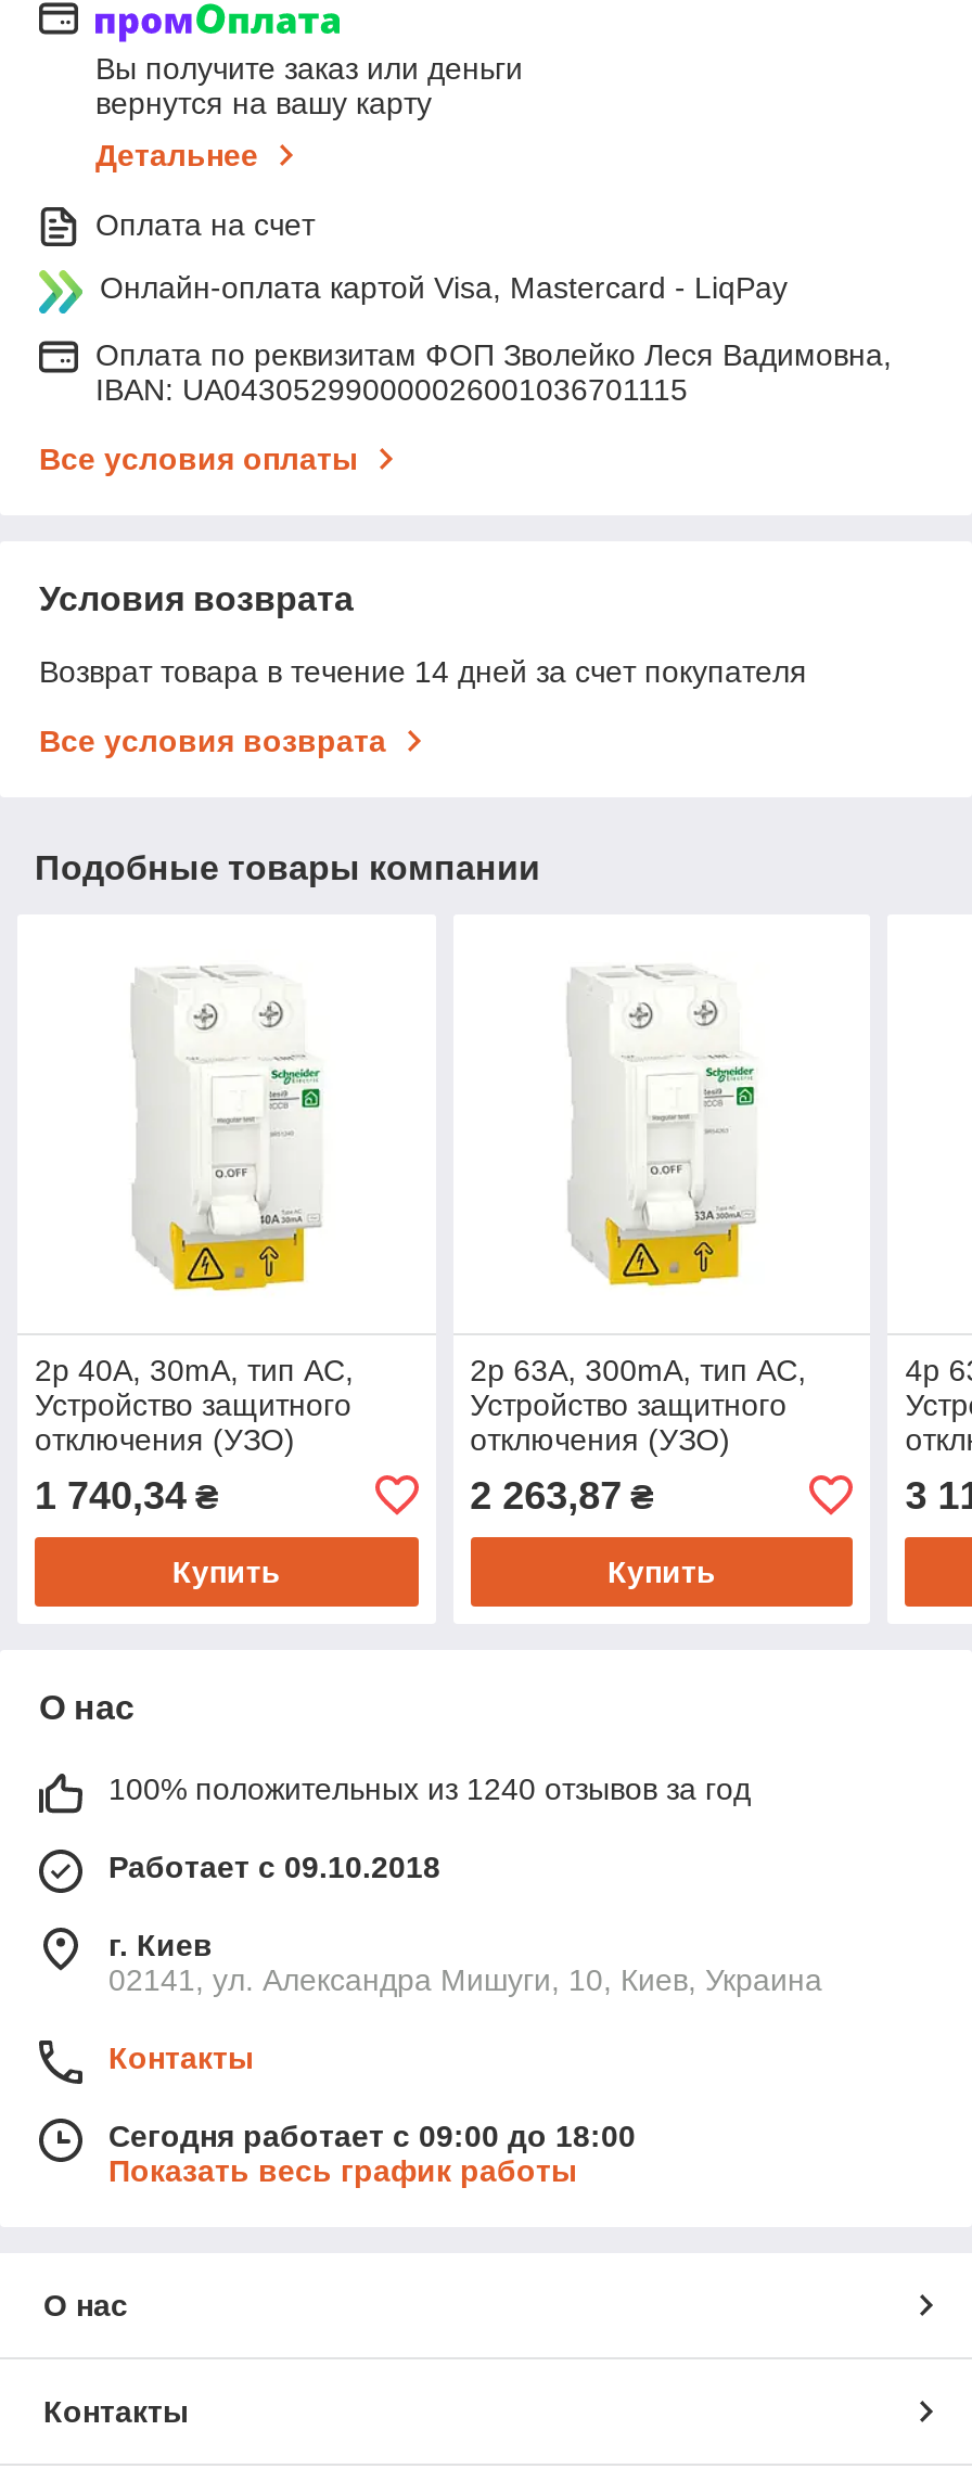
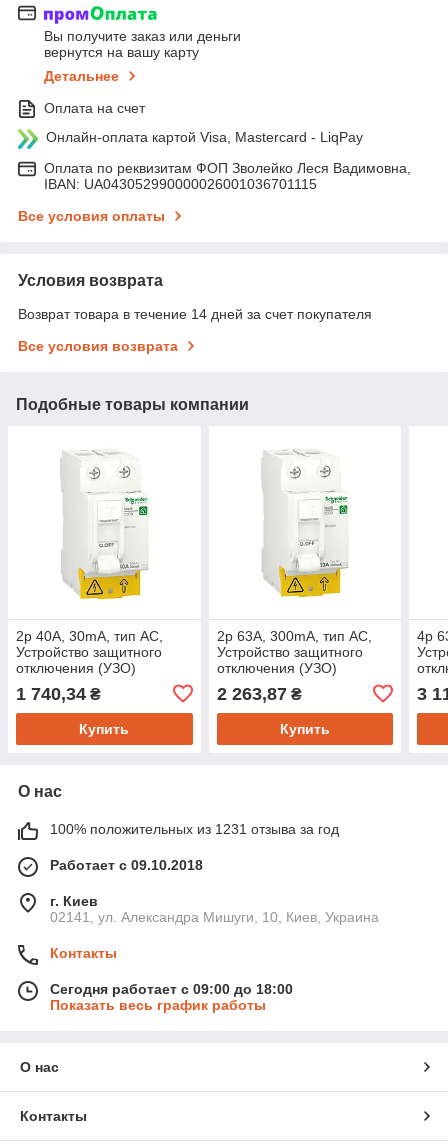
[108,1771,751,1806] 100% положительных из 1240 отзывов за год -> [50,821,339,837] 100% положительных из 1231 отзыва за год

